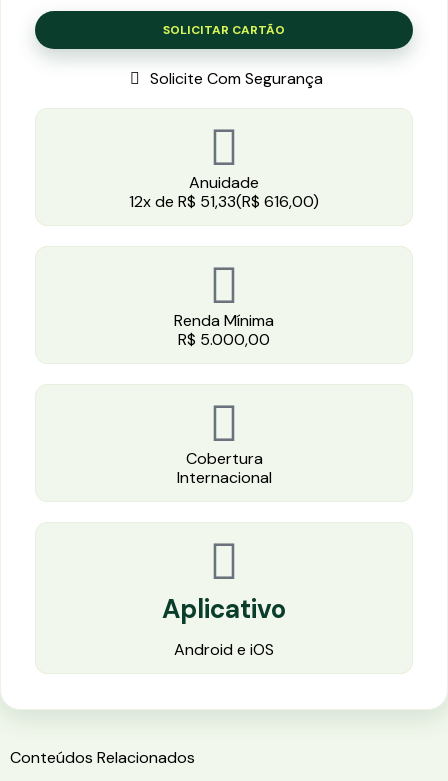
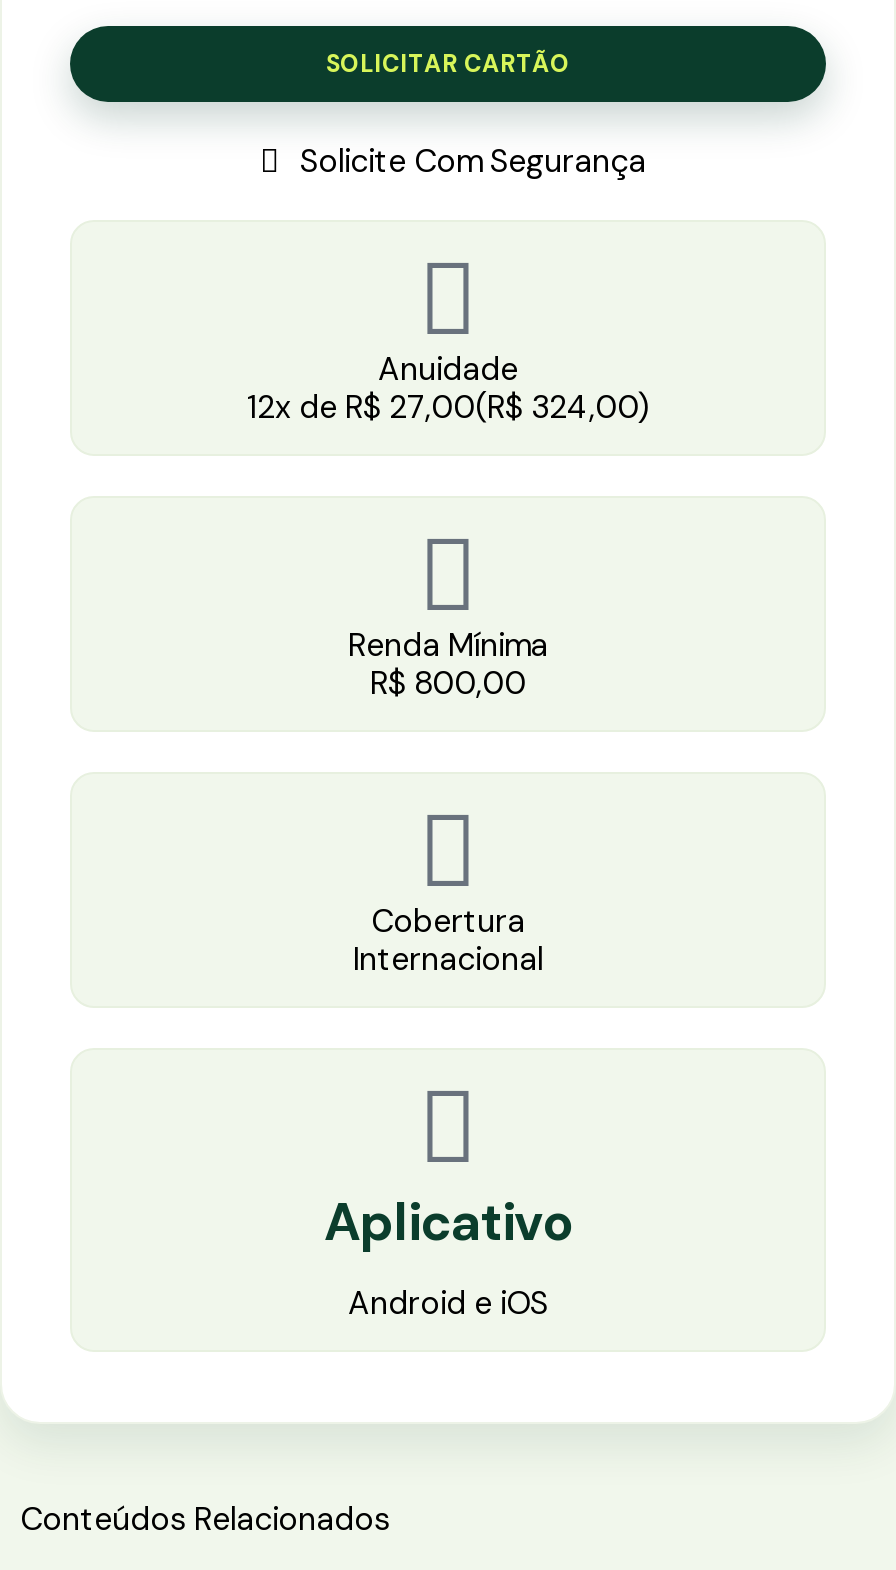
[129,191,319,212] 12x de R$ 51,33(R$ 616,00) -> [247,386,649,428] 12x de R$ 27,00(R$ 324,00)
[178,329,270,350] R$ 5.000,00 -> [370,662,526,704] R$ 800,00

